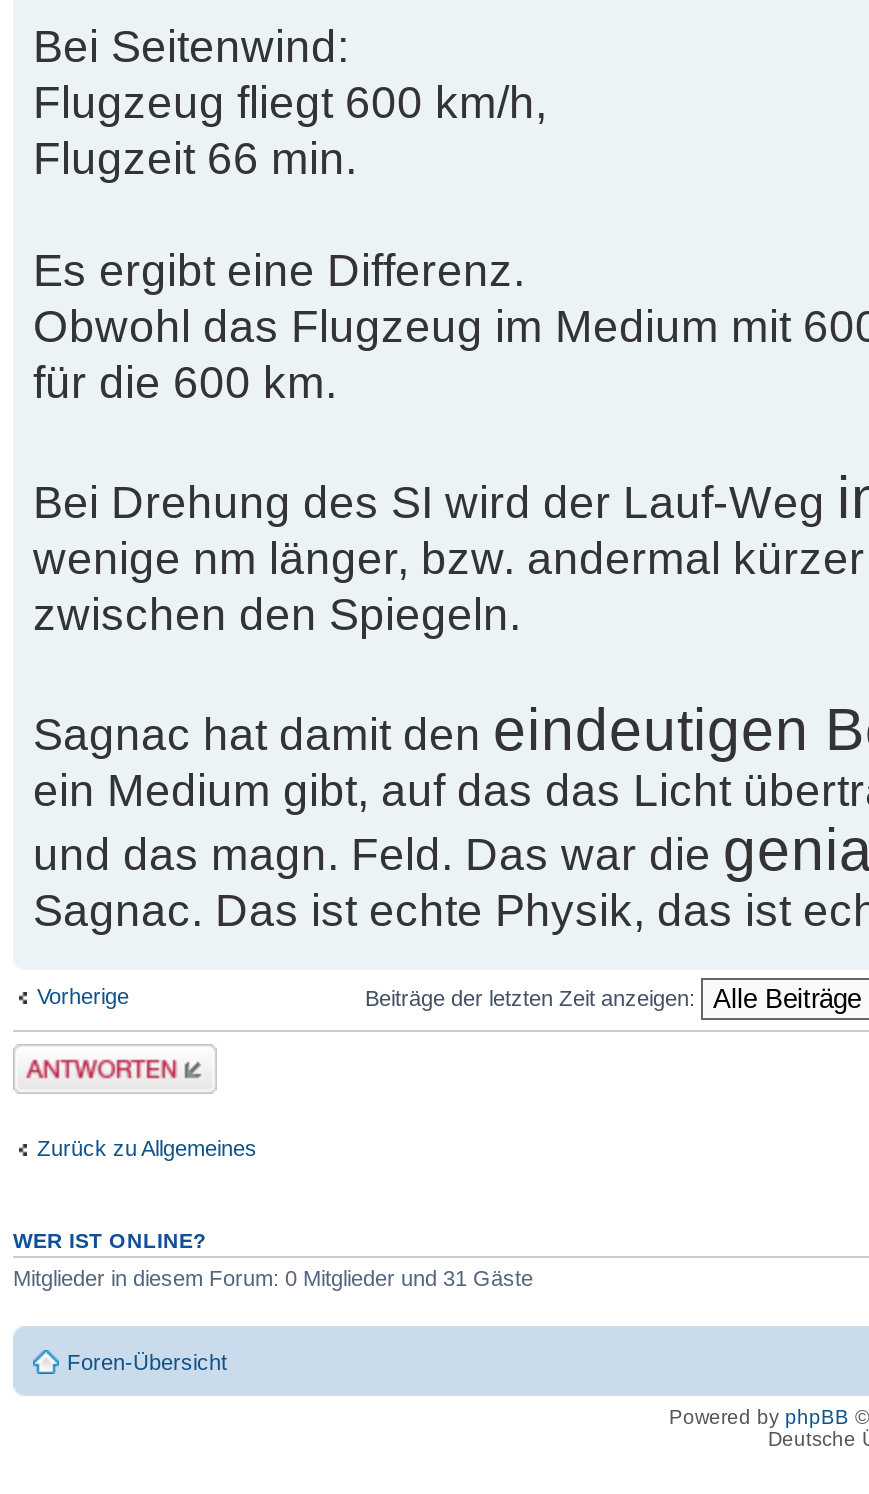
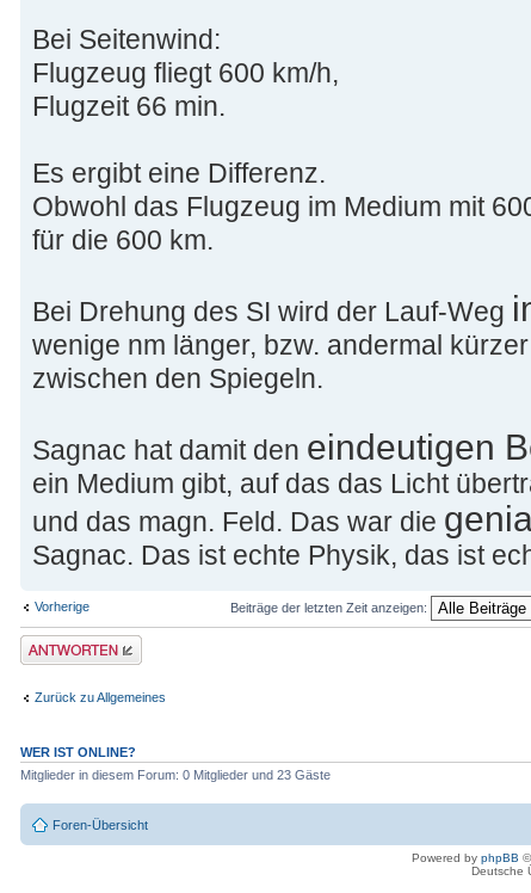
[13,1267,533,1291] Mitglieder in diesem Forum: 0 Mitglieder und 31 Gäste -> [20,768,331,782] Mitglieder in diesem Forum: 0 Mitglieder und 23 Gäste

